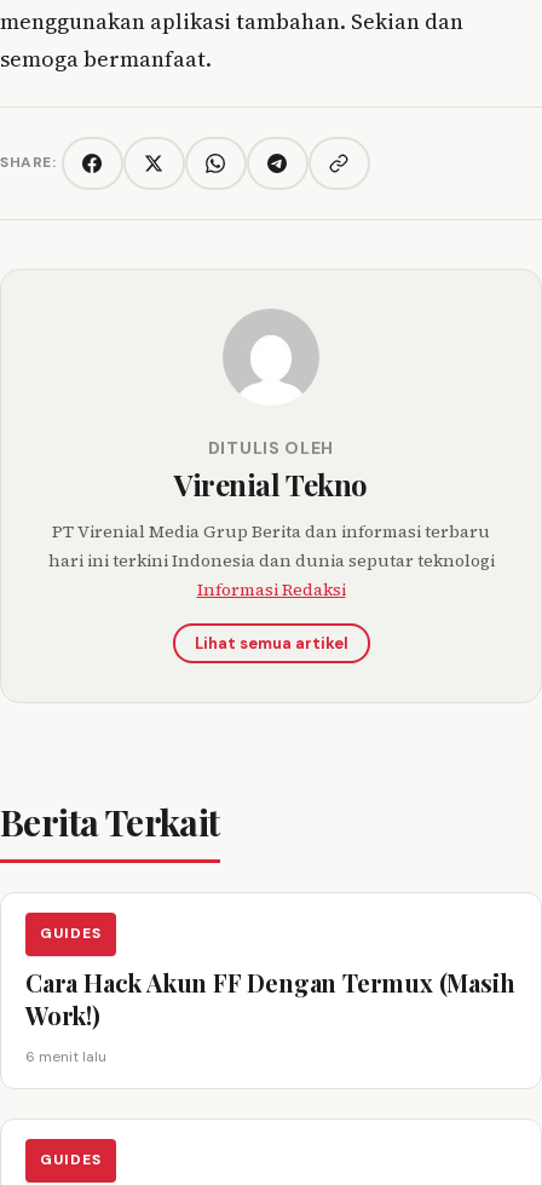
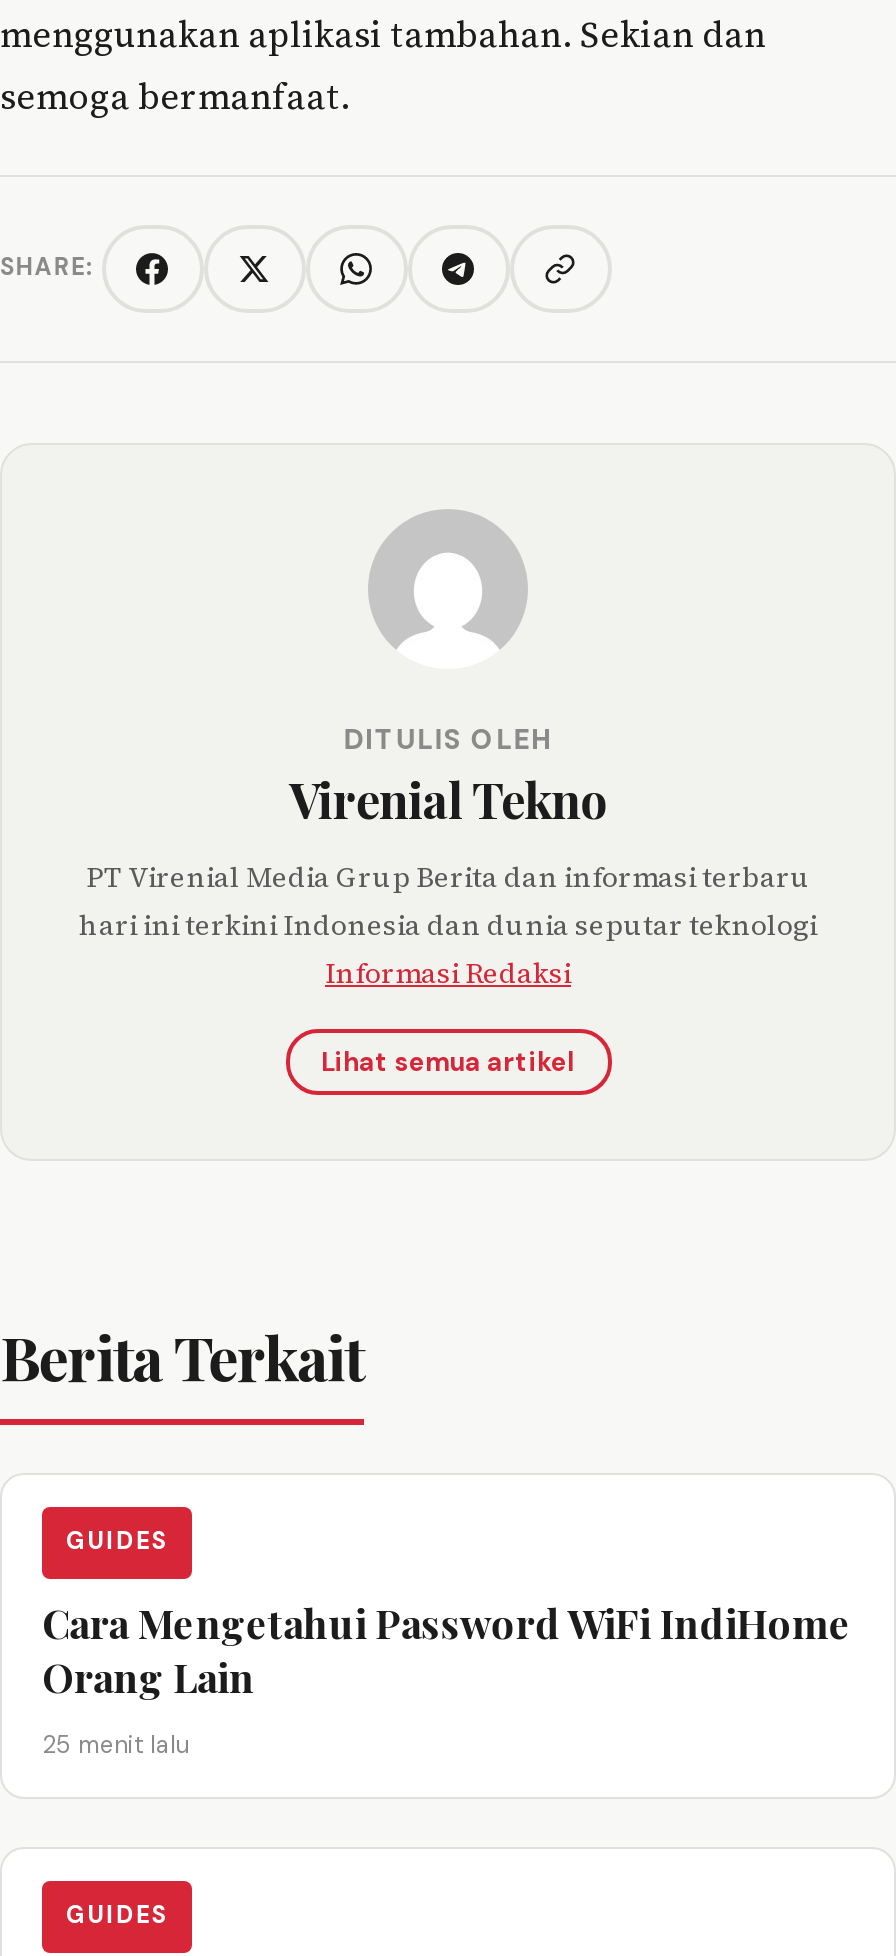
[25,965,515,1031] Cara Hack Akun FF Dengan Termux (Masih | Work!) -> [42,1594,851,1702] Cara Mengetahui Password WiFi IndiHome | Orang Lain
[25,1047,106,1066] 6 menit lalu -> [42,1728,190,1760] 25 menit lalu

